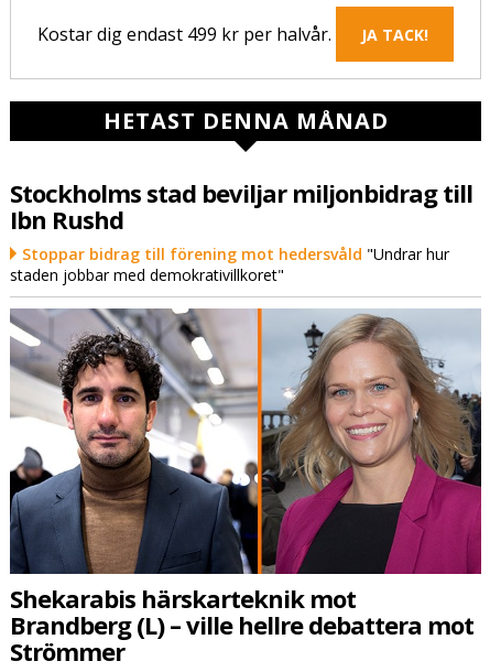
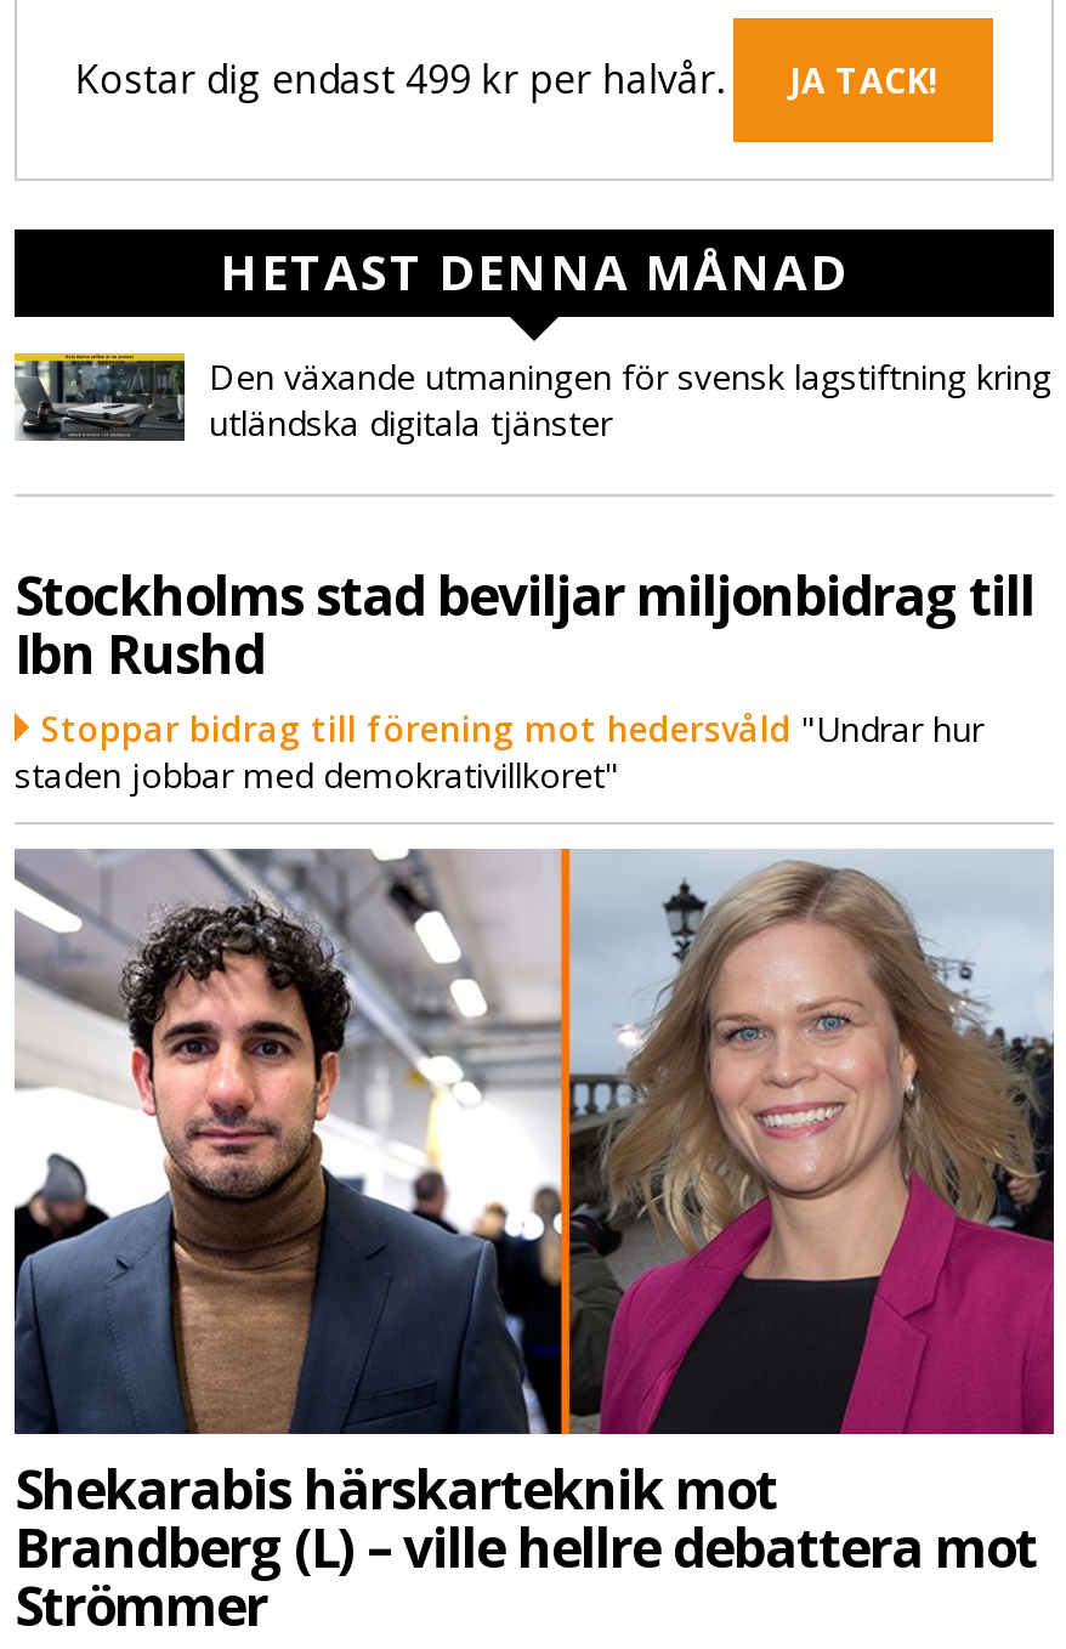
none -> [12,350,1051,445] [image] | Den växande utmaningen för svensk lagstiftning kring | utländska digitala tjänster

